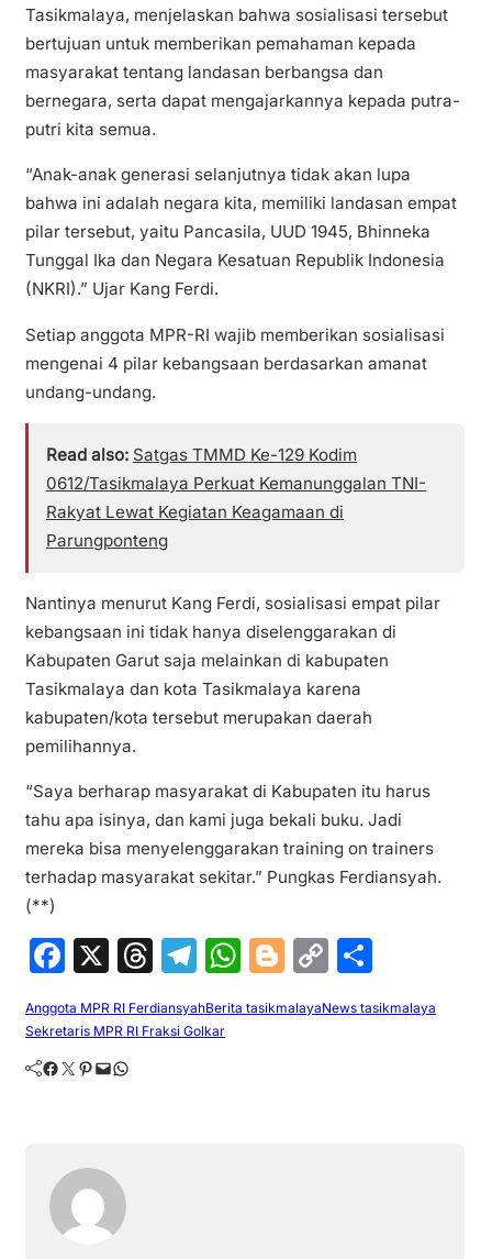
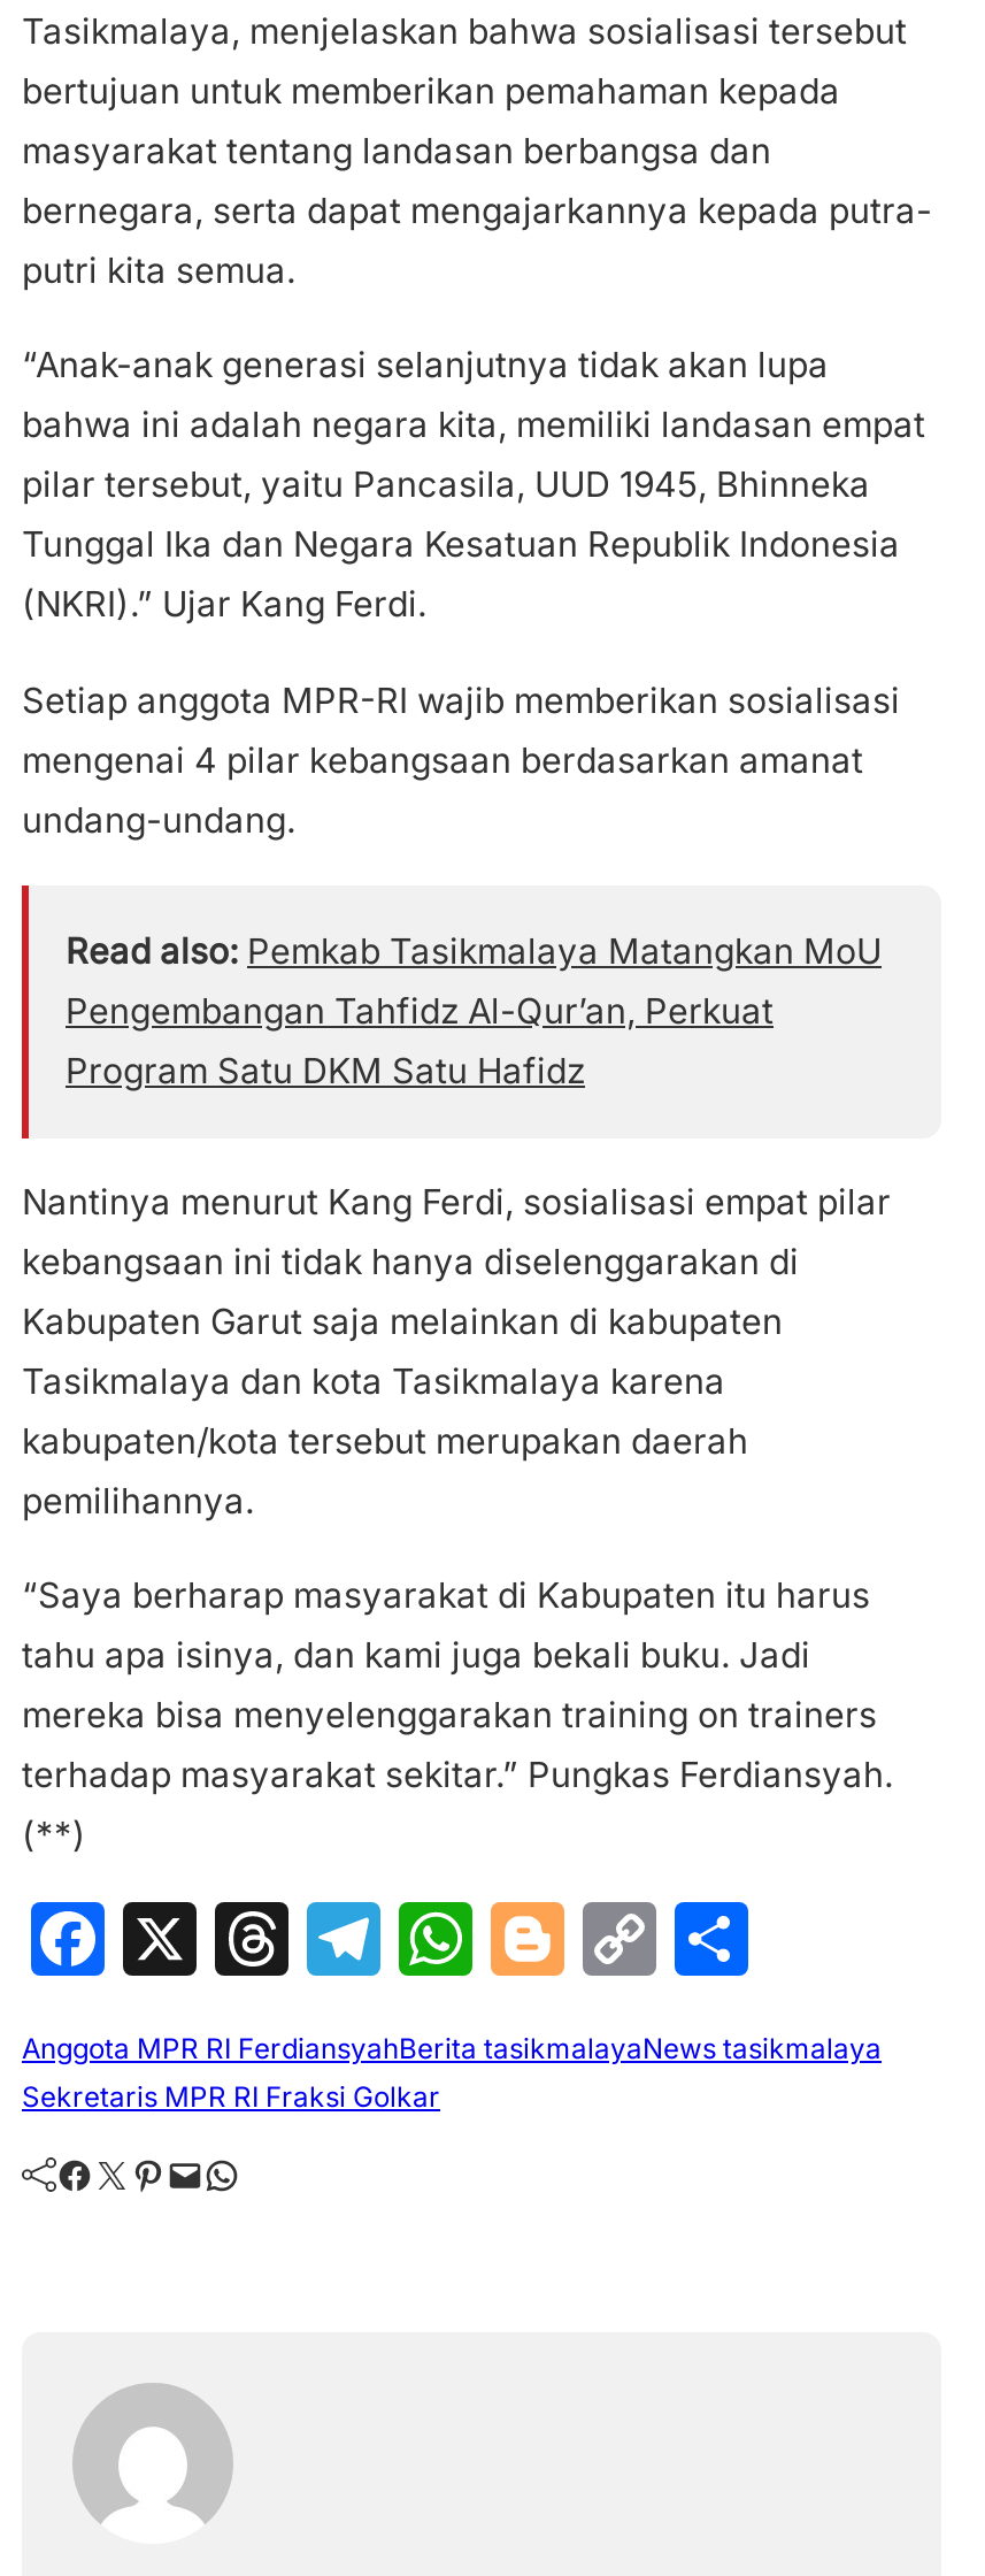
[46,444,426,551] Read also: Satgas TMMD Ke-129 Kodim | 0612/Tasikmalaya Perkuat Kemanunggalan TNI- | Rakyat Lewat Kegiatan Keagamaan di | Parungponteng -> [66,929,882,1092] Read also: Pemkab Tasikmalaya Matangkan MoU | Pengembangan Tahfidz Al-Qur’an, Perkuat | Program Satu DKM Satu Hafidz

